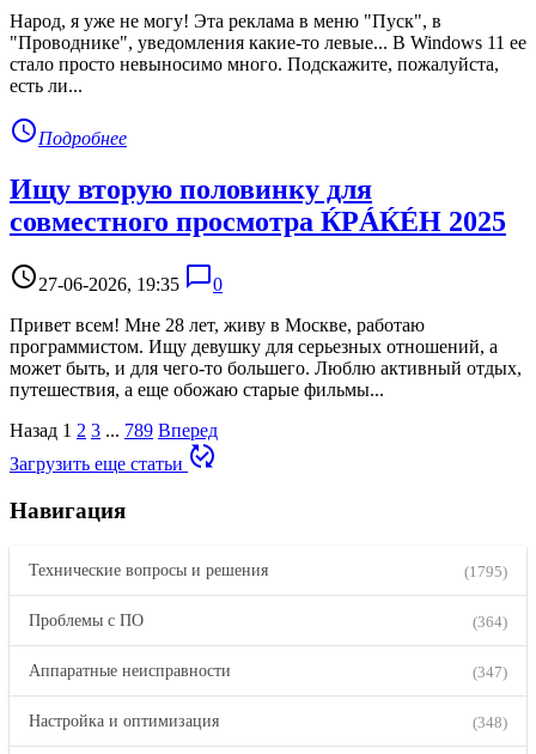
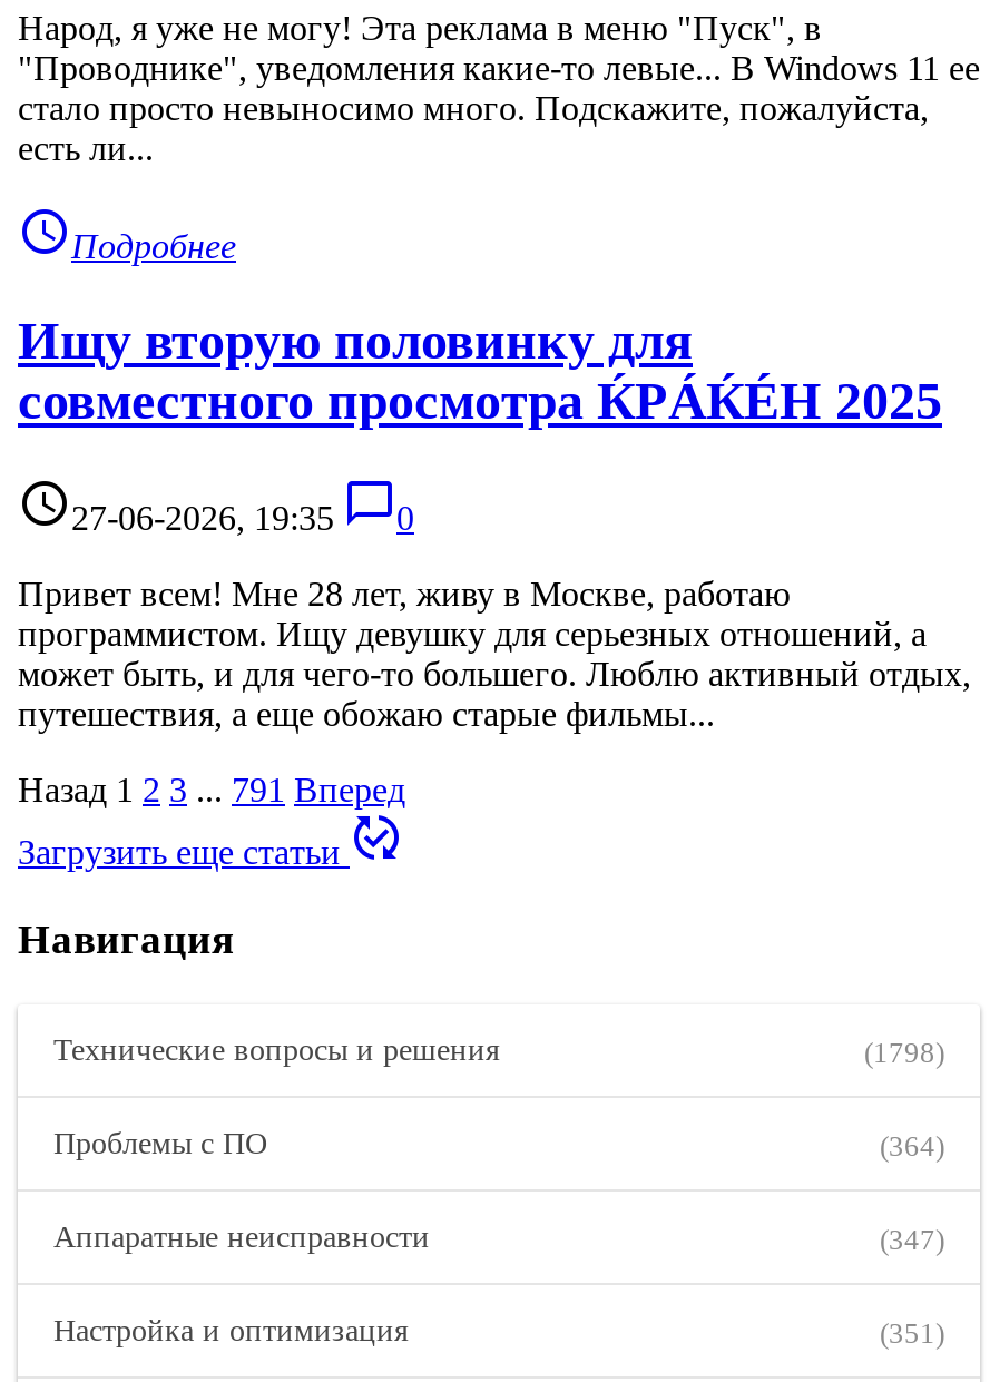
[10,420,218,440] Назад 1 2 3 ... 789 Вперед -> [18,771,405,808] Назад 1 2 3 ... 791 Вперед
[464,563,507,580] (1795) -> [864,1036,944,1069] (1798)
[473,713,507,731] (348) -> [880,1316,944,1350] (351)

